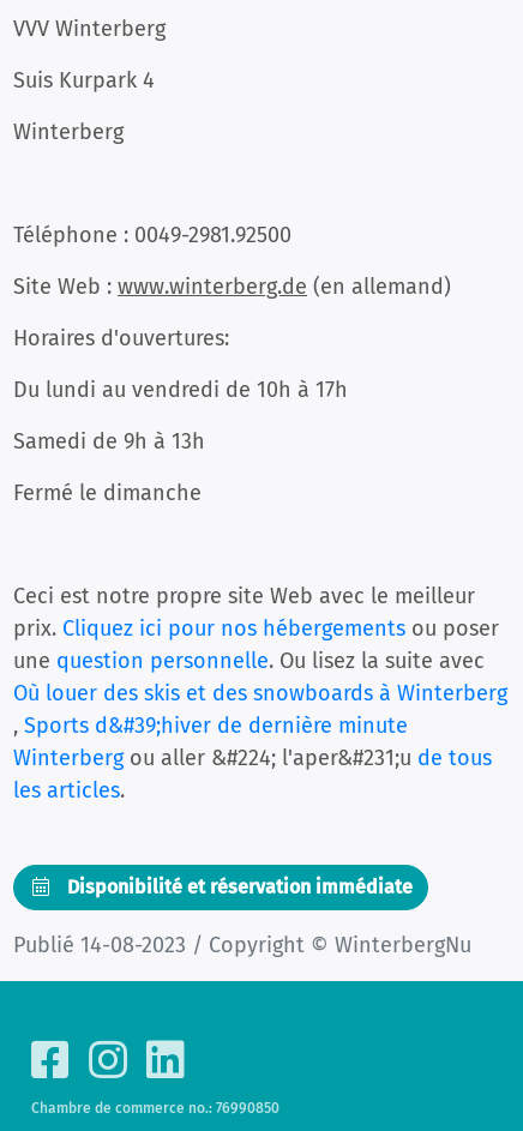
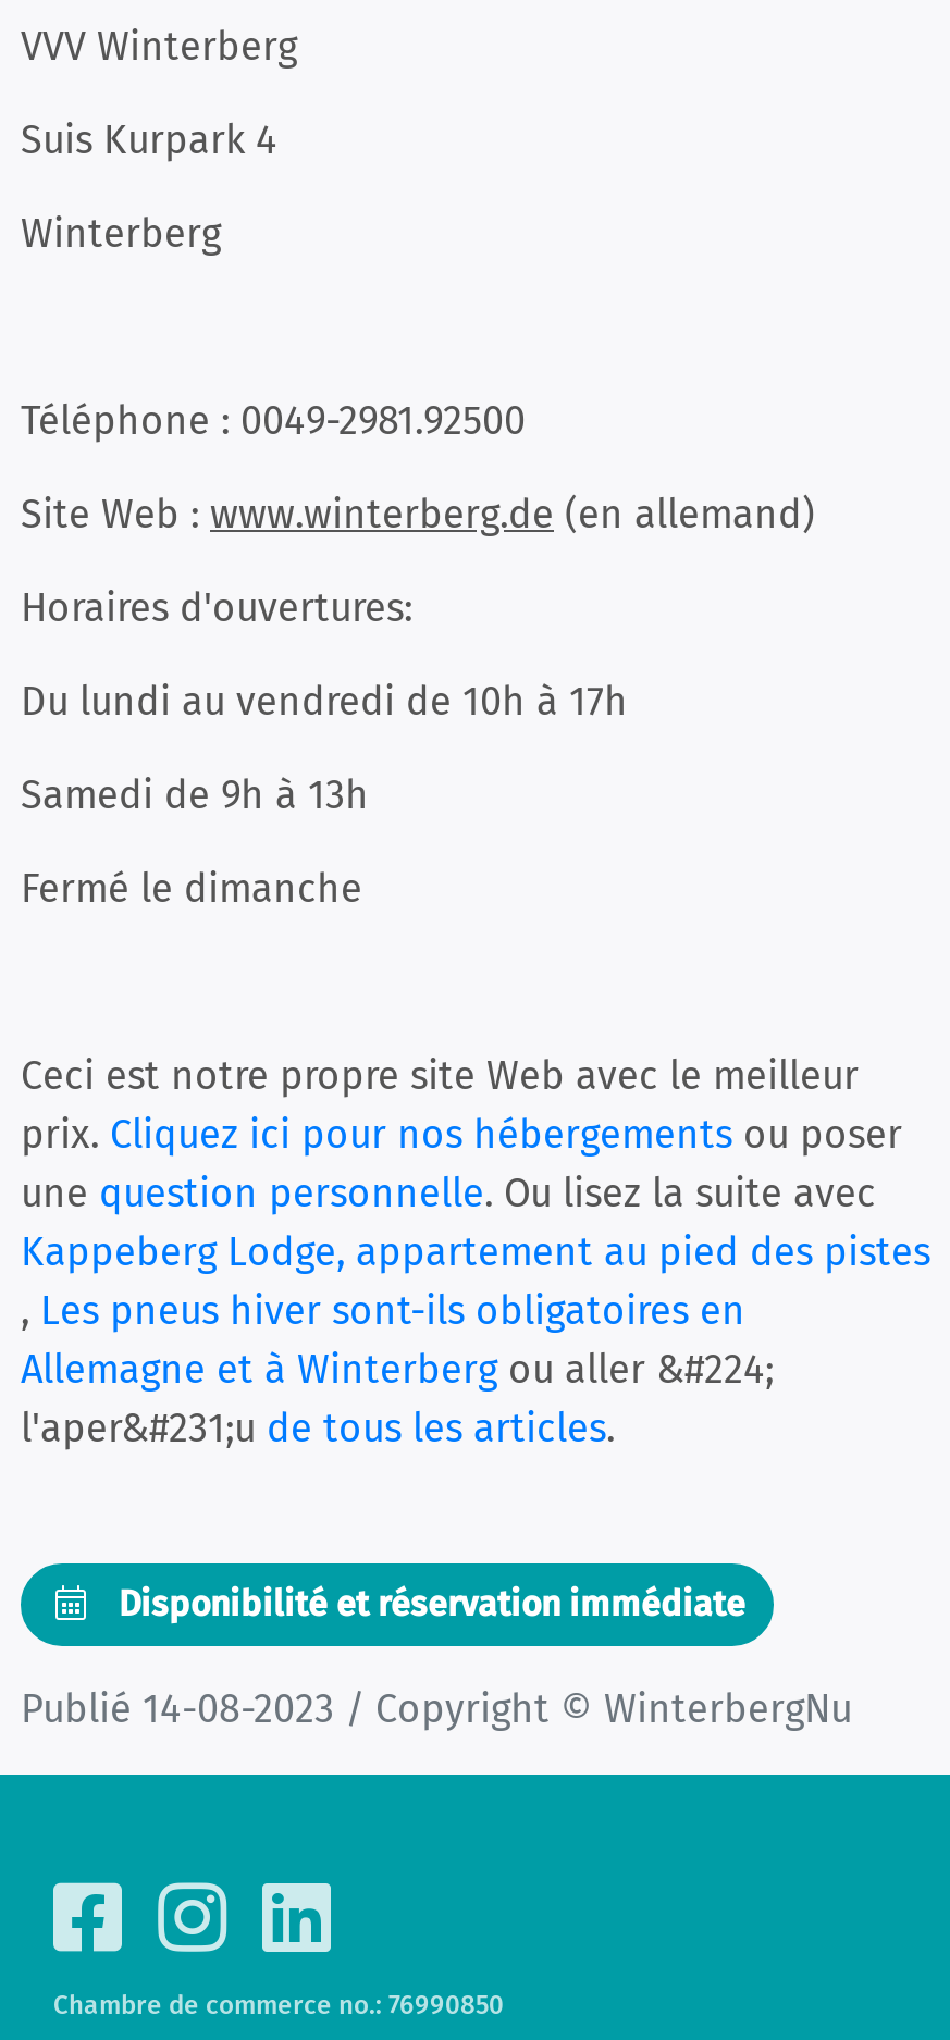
[13,680,507,804] Où louer des skis et des snowboards à Winterberg | , Sports d&#39;hiver de dernière minute | Winterberg ou aller &#224; l'aper&#231;u de tous | les articles. -> [21,1229,930,1453] Kappeberg Lodge, appartement au pied des pistes | , Les pneus hiver sont-ils obligatoires en | Allemagne et à Winterberg ou aller &#224; | l'aper&#231;u de tous les articles.

